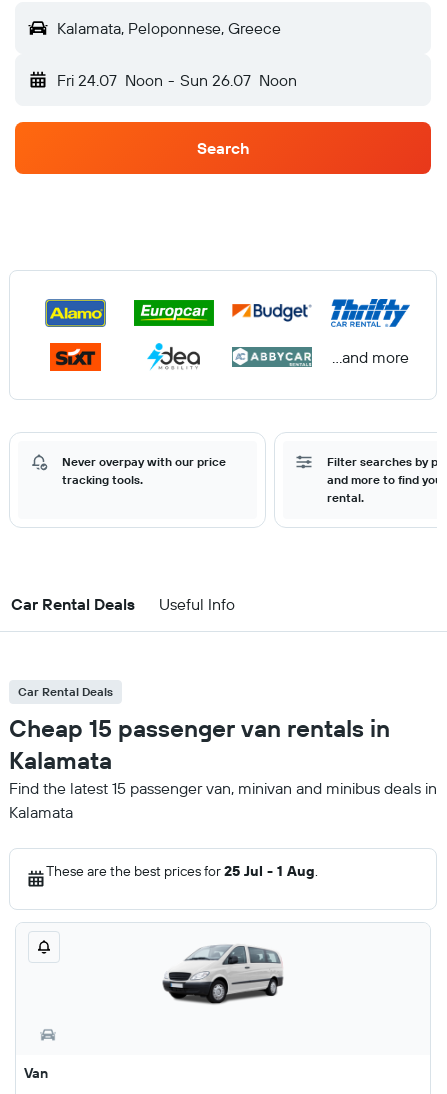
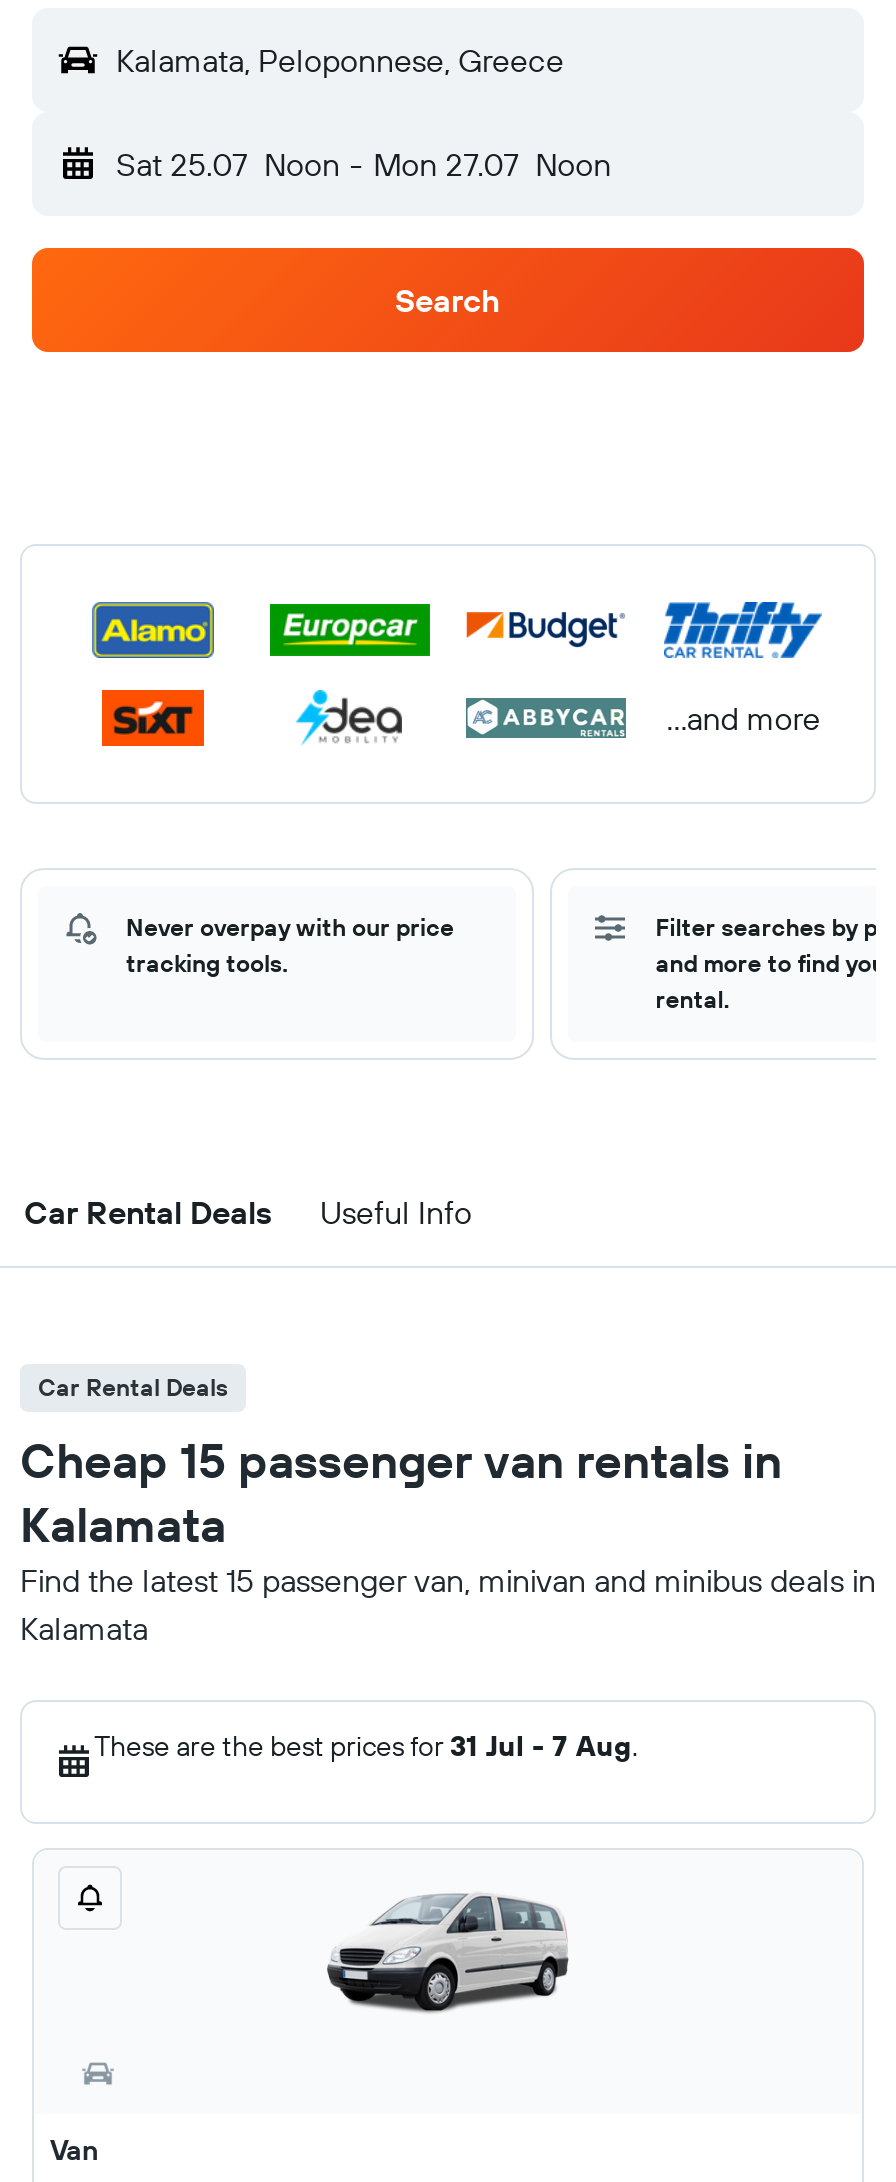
[57,70,297,90] Fri 24.07 Noon - Sun 26.07 Noon -> [116,144,611,184] Sat 25.07 Noon - Mon 27.07 Noon
[46,862,318,880] These are the best prices for 25 Jul - 1 Aug. -> [94,1728,638,1764] These are the best prices for 31 Jul - 7 Aug.

